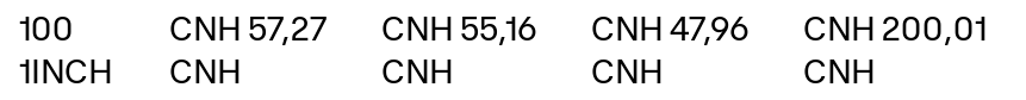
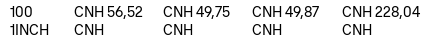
[169,6,327,49] CNH 57,27 -> [74,2,143,20] CNH 56,52
[381,6,536,49] CNH 55,16 -> [163,2,230,20] CNH 49,75
[591,6,748,49] CNH 47,96 -> [252,2,319,20] CNH 49,87
[803,6,987,49] CNH 200,01 -> [342,2,420,20] CNH 228,04

